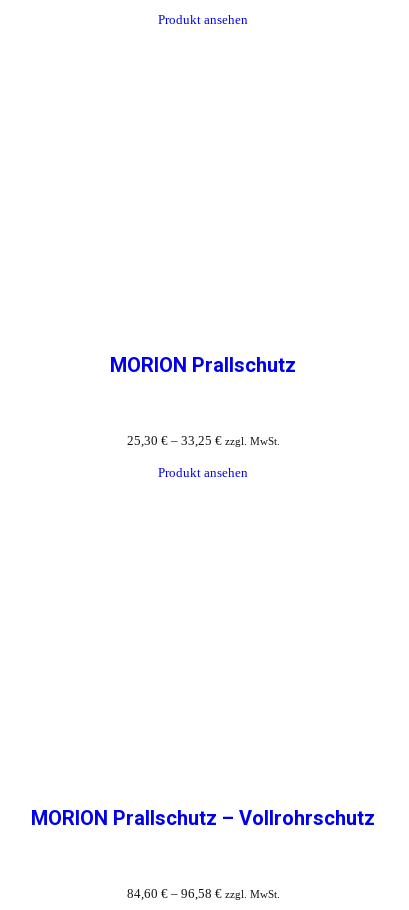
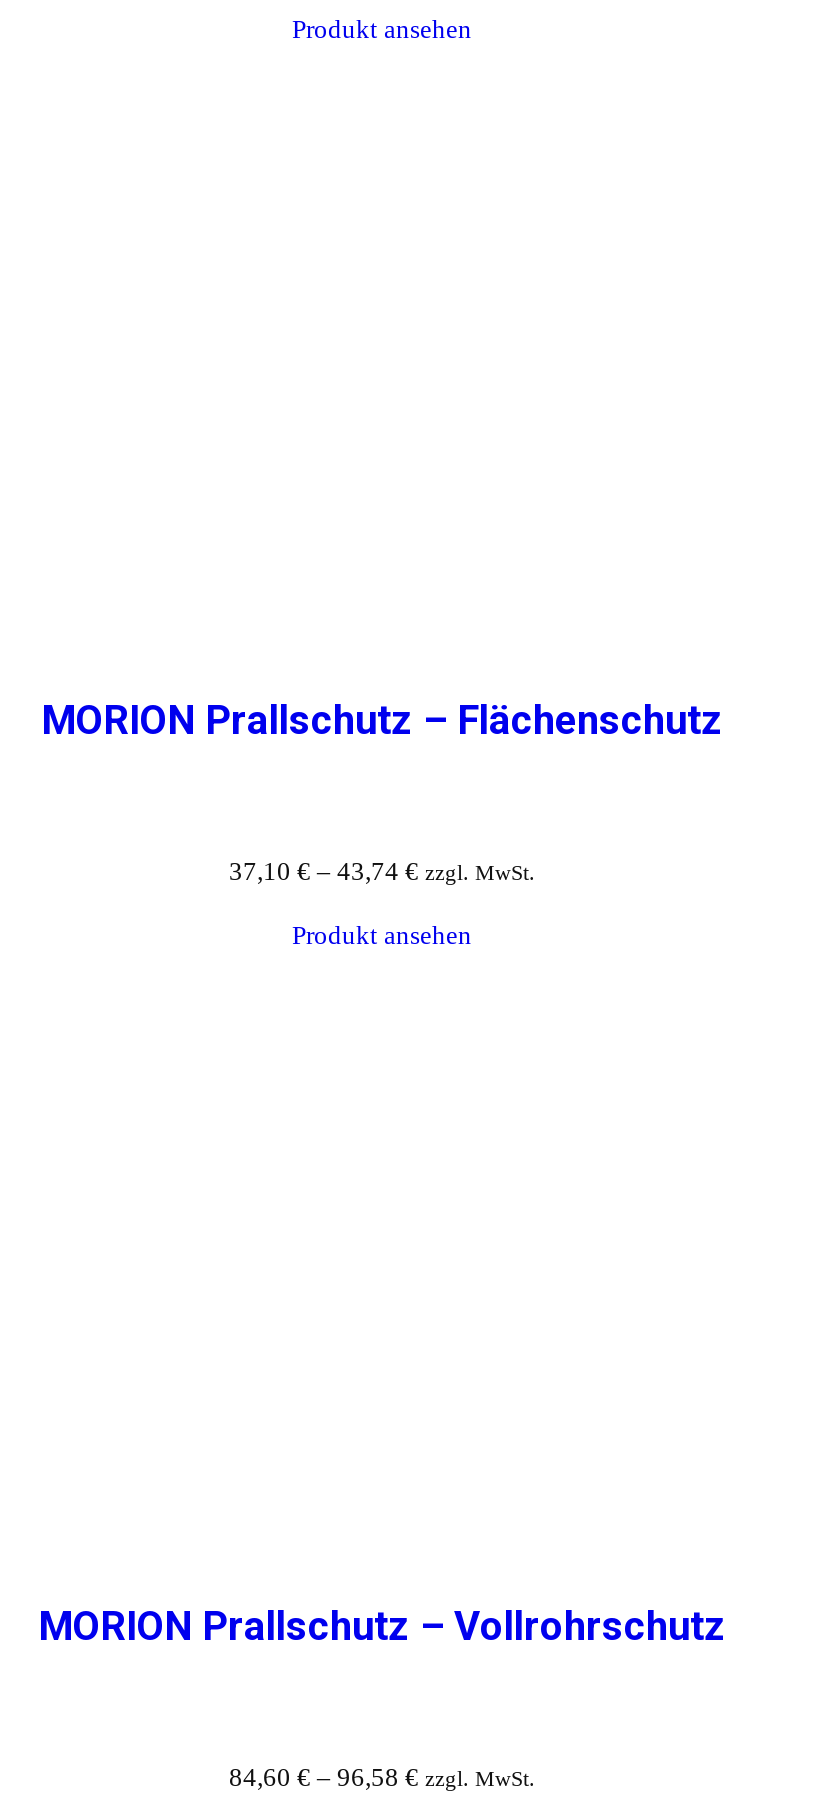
[110,353,296,377] MORION Prallschutz -> [41,696,723,744] MORION Prallschutz – Flächenschutz
[126,433,279,448] 25,30 €– 33,25 € zzgl. MwSt. -> [229,856,535,886] 37,10 €– 43,74 € zzgl. MwSt.

